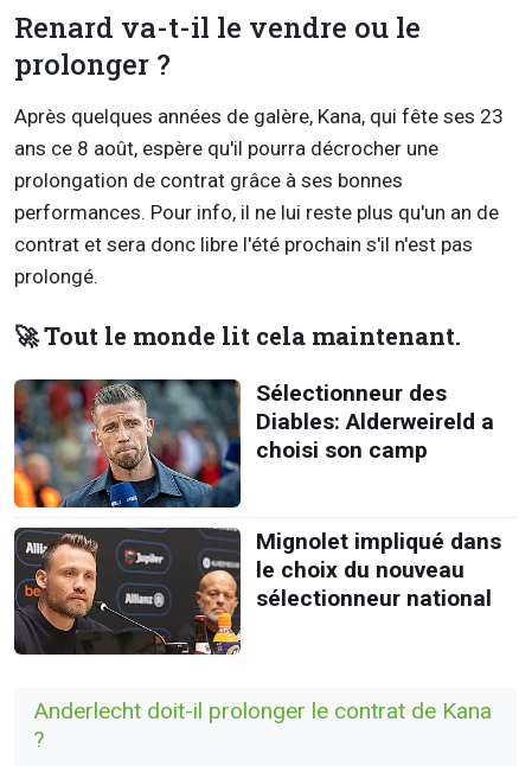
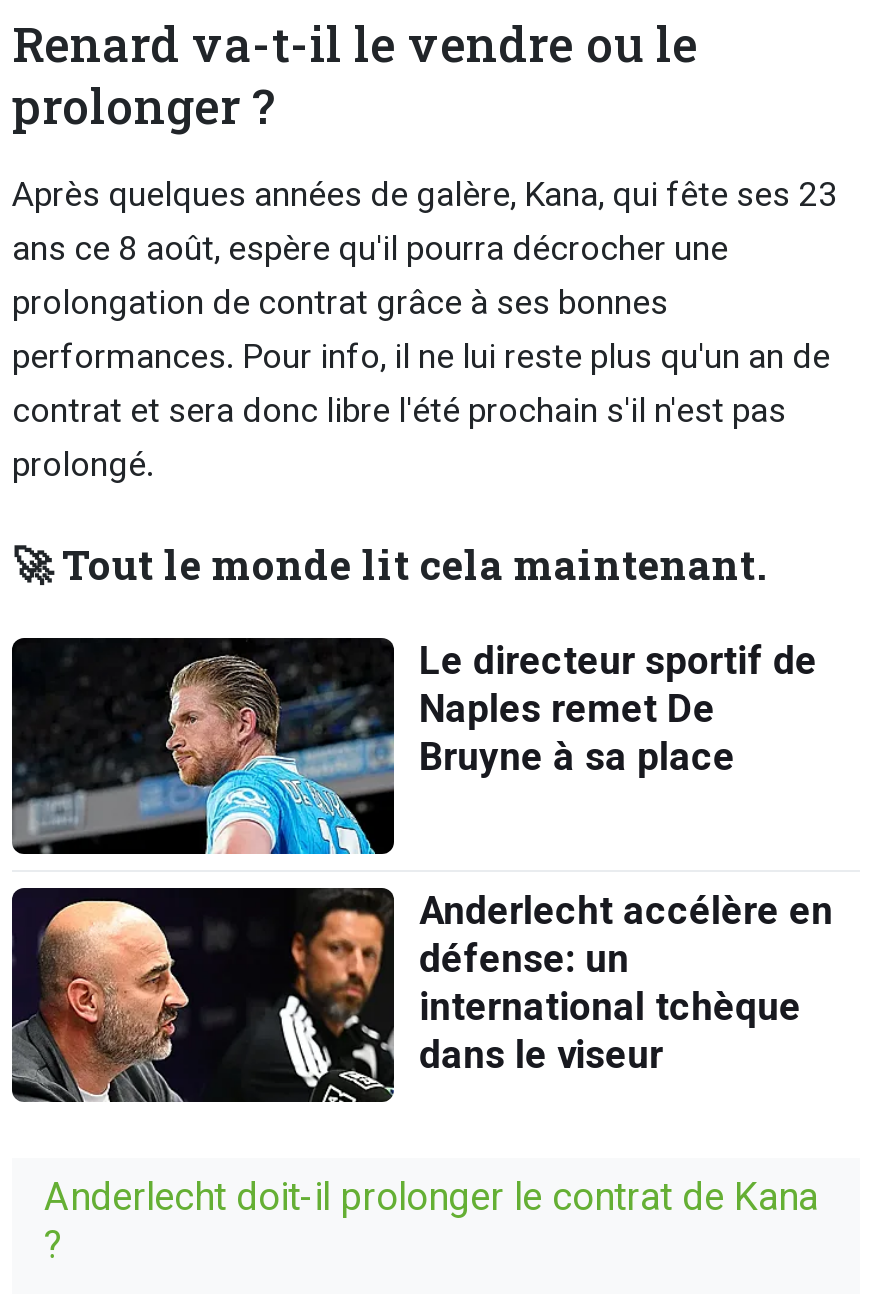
[13,378,494,509] [image] | Sélectionneur des | Diables: Alderweireld a | choisi son camp -> [10,636,817,856] [image] | Le directeur sportif de | Naples remet De | Bruyne à sa place
[14,526,501,656] [image] | Mignolet impliqué dans | le choix du nouveau | sélectionneur national -> [12,886,833,1104] [image] | Anderlecht accélère en | défense: un | international tchèque | dans le viseur

